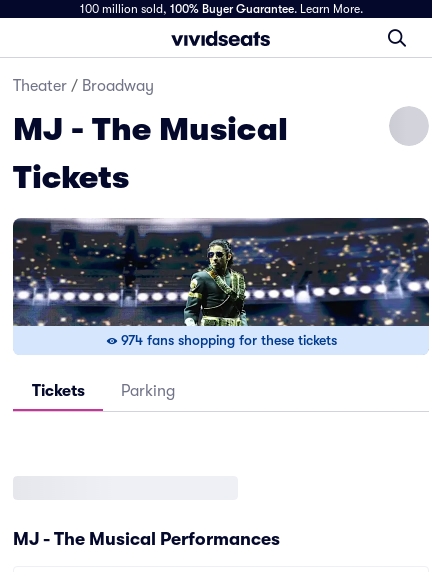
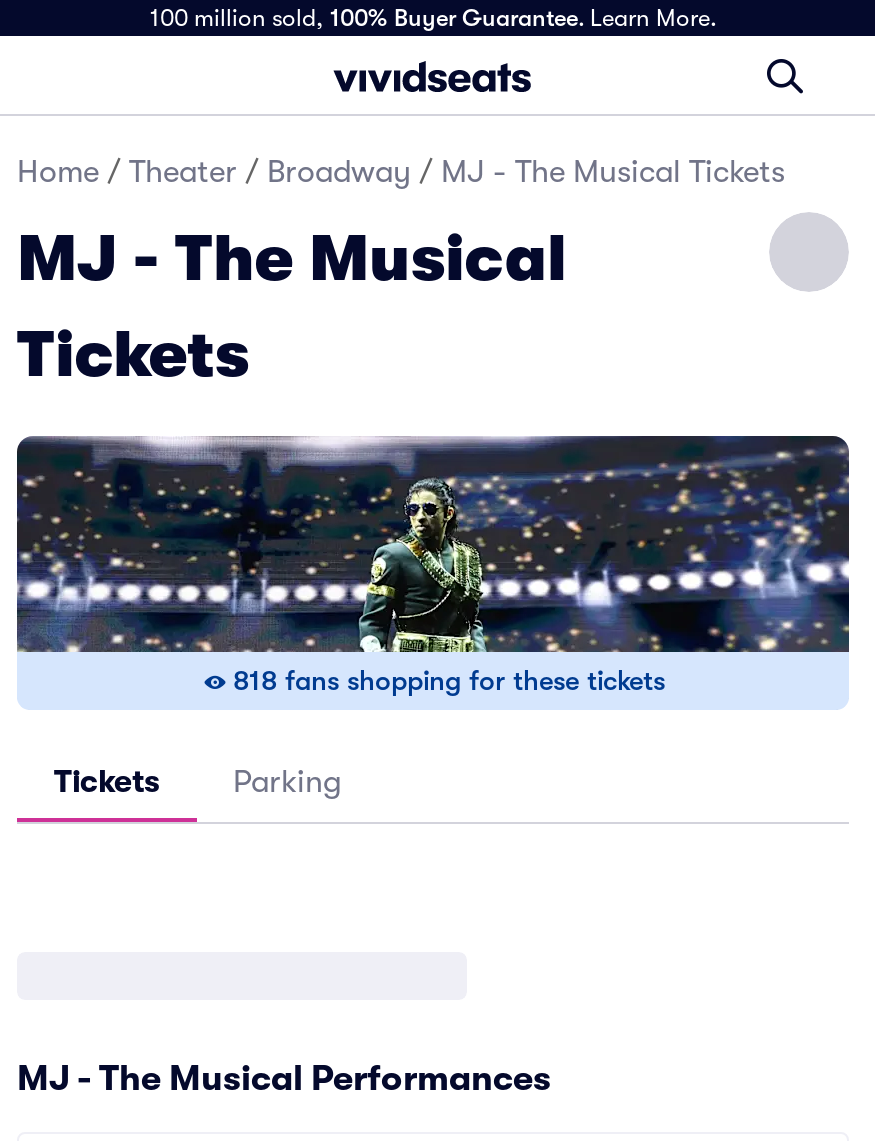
[13,77,154,95] Theater / Broadway -> [17,154,785,190] Home / Theater / Broadway / MJ - The Musical Tickets
[121,332,337,348] 974 fans shopping for these tickets -> [233,664,665,696] 818 fans shopping for these tickets

